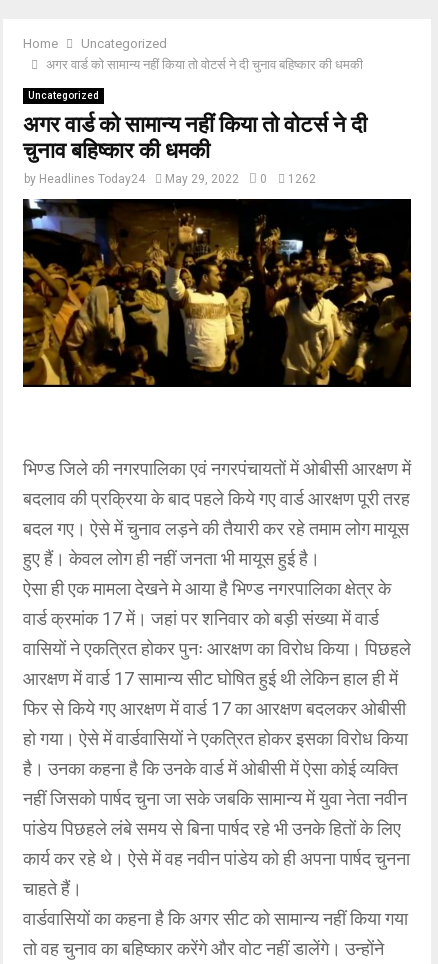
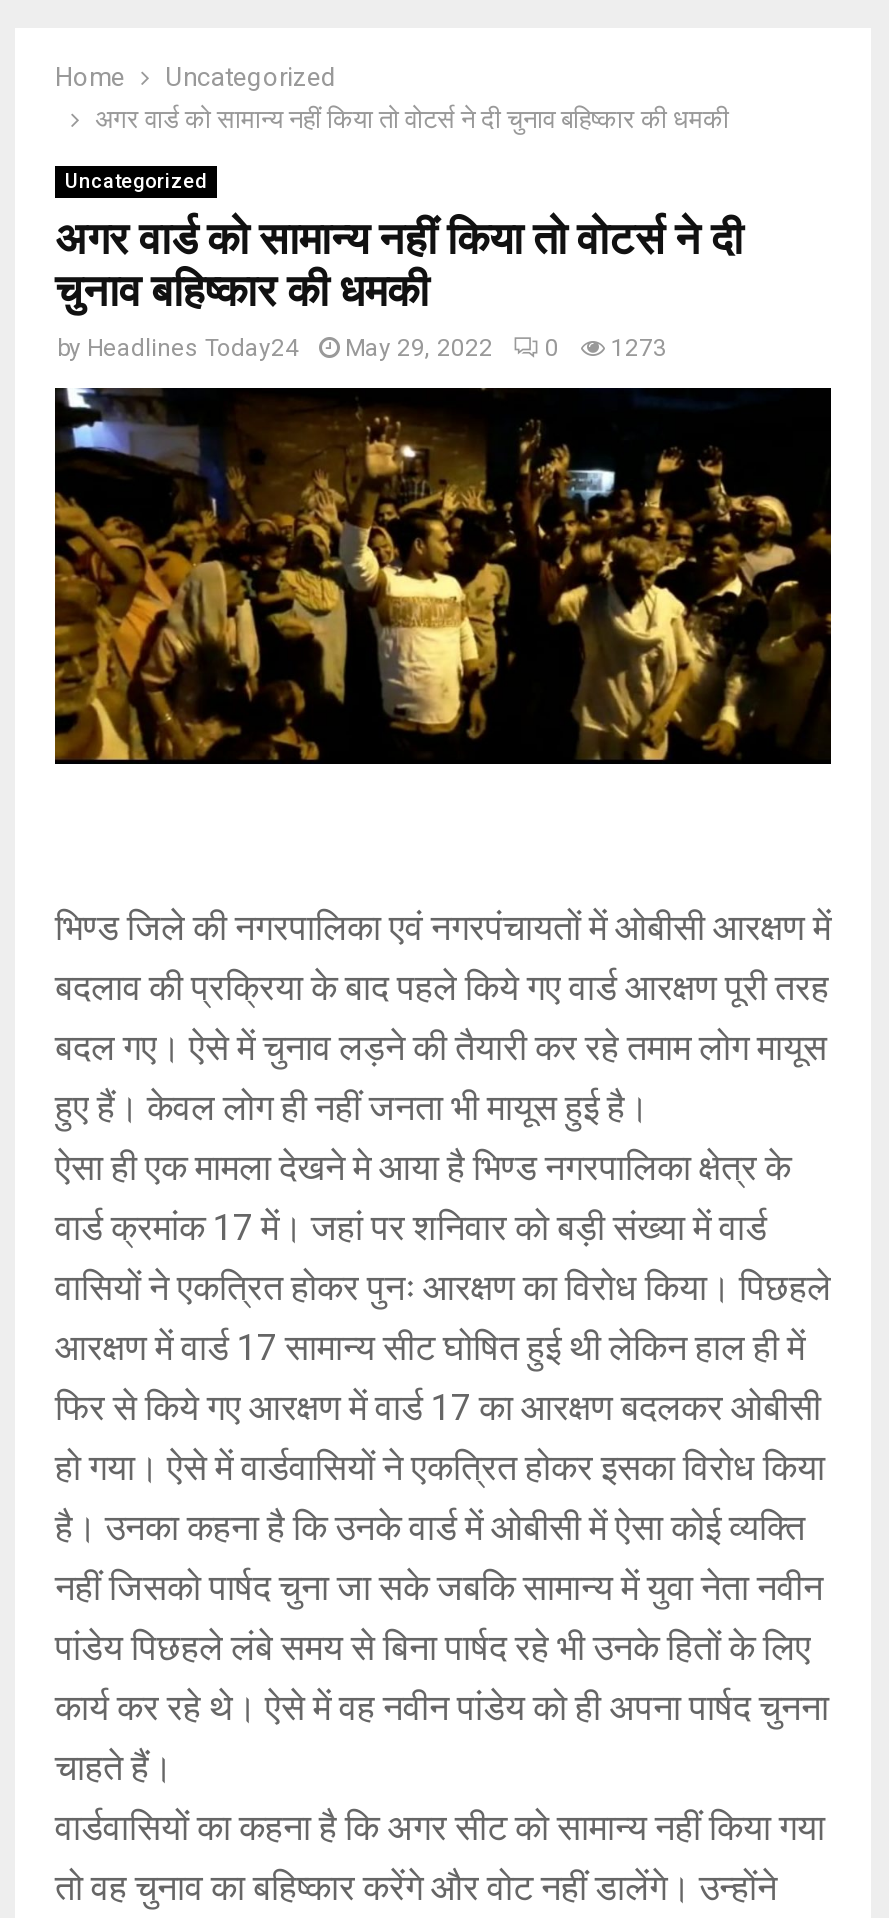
[24,172,316,186] by Headlines Today24 May 29, 2022 0 1262 -> [57,334,667,362] by Headlines Today24 May 29, 2022 0 1273

